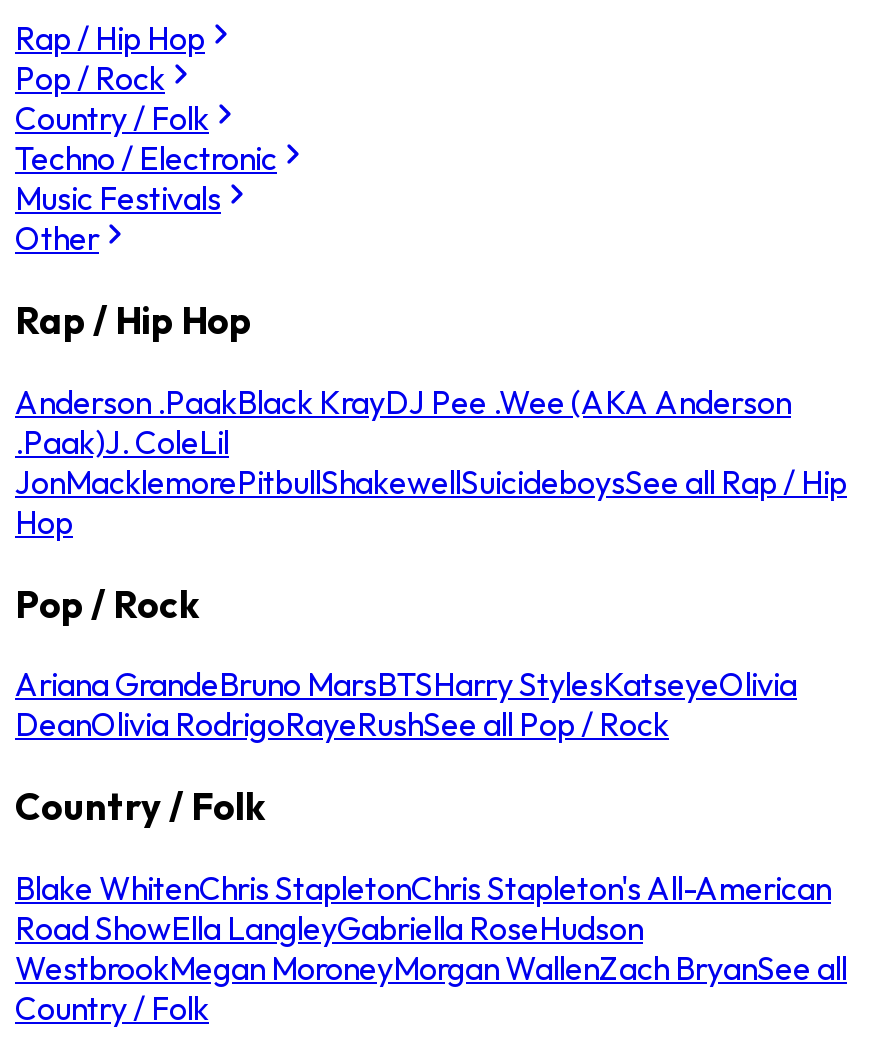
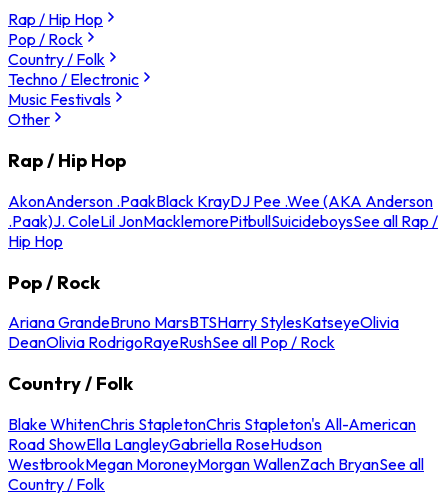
[15,382,847,542] Anderson .PaakBlack KrayDJ Pee .Wee (AKA Anderson | .Paak)J. ColeLil | JonMacklemorePitbullShakewellSuicideboysSee all Rap / Hip | Hop -> [8,191,438,251] AkonAnderson .PaakBlack KrayDJ Pee .Wee (AKA Anderson | .Paak)J. ColeLil JonMacklemorePitbullSuicideboysSee all Rap / | Hip Hop

